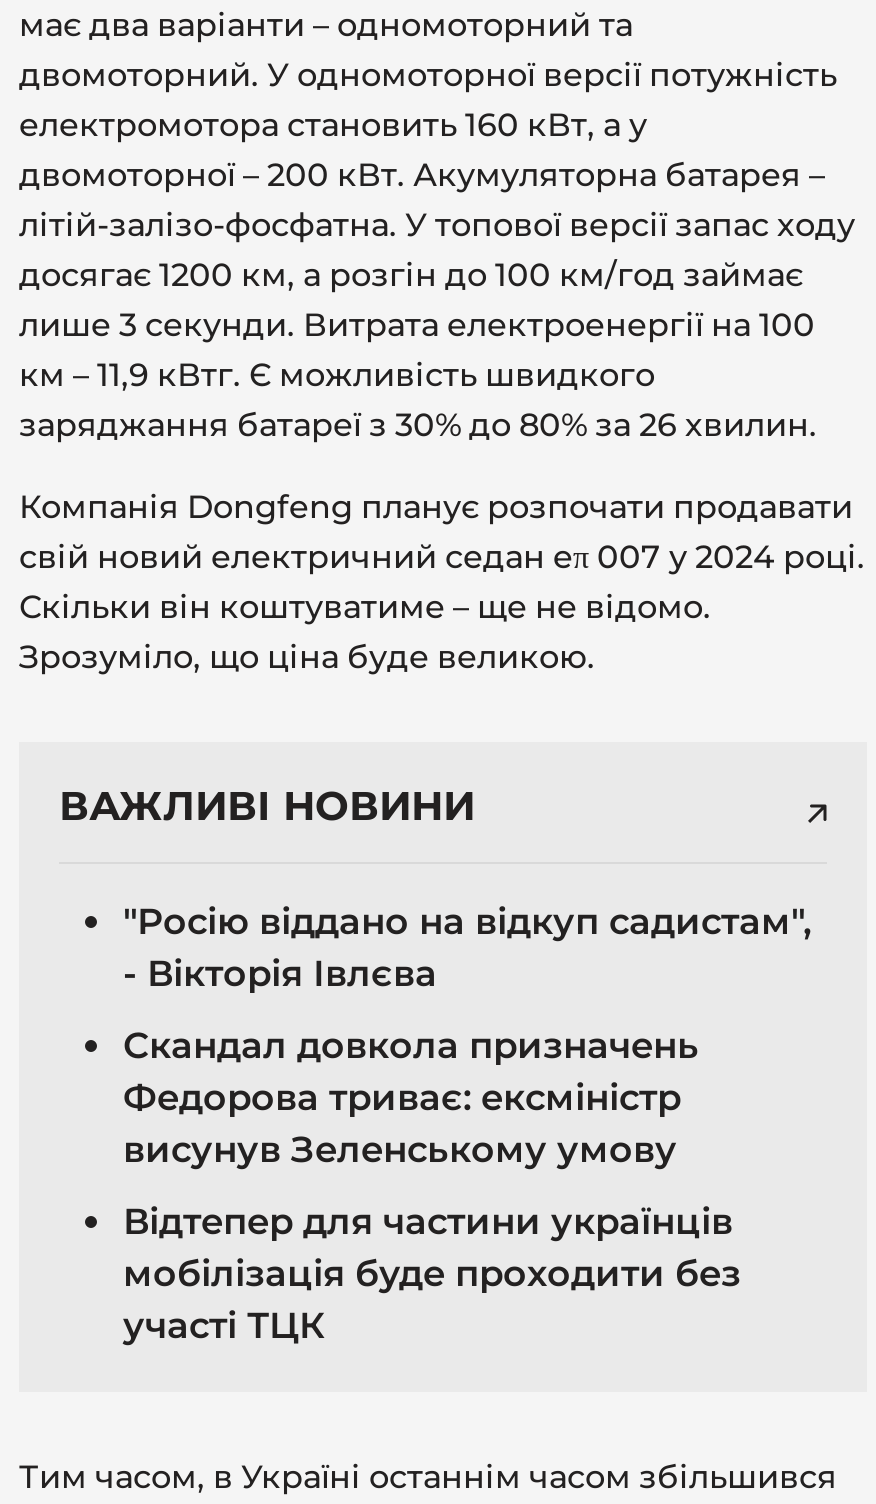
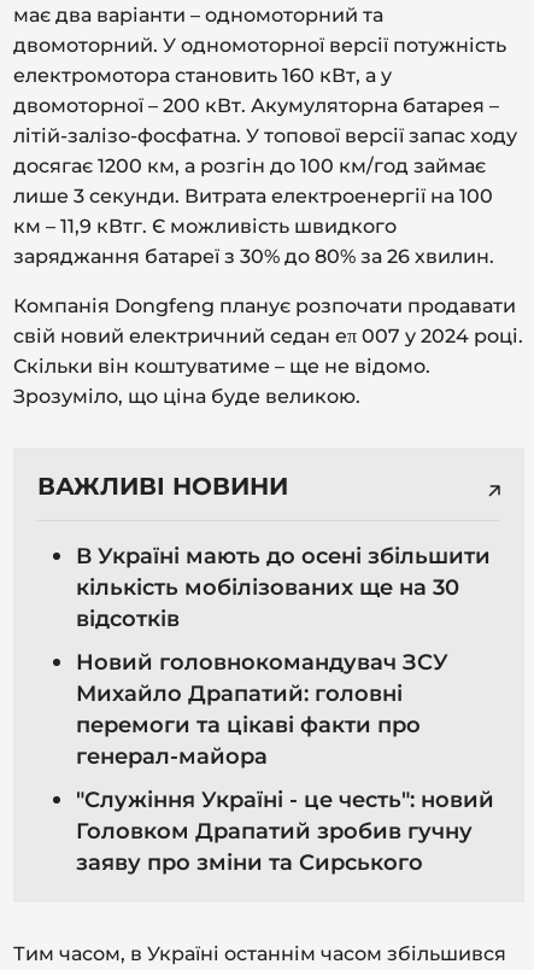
[123,900,811,996] "Росію віддано на відкуп садистам", | - Вікторія Івлєва -> [76,543,491,632] В Україні мають до осені збільшити | кількість мобілізованих ще на 30 | відсотків
[123,1024,699,1172] Скандал довкола призначень | Федорова триває: ексміністр | висунув Зеленському умову -> [76,649,448,770] Новий головнокомандувач ЗСУ | Михайло Драпатий: головні | перемоги та цікаві факти про | генерал-майора
[123,1200,741,1348] Відтепер для частини українців | мобілізація буде проходити без | участі ТЦК -> [76,787,494,876] "Служіння Україні - це честь": новий | Головком Драпатий зробив гучну | заяву про зміни та Сирського

